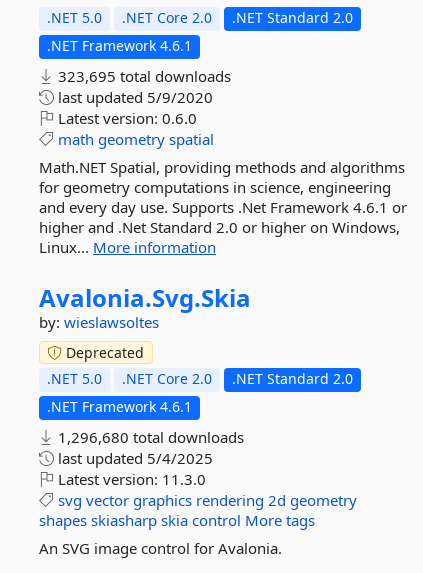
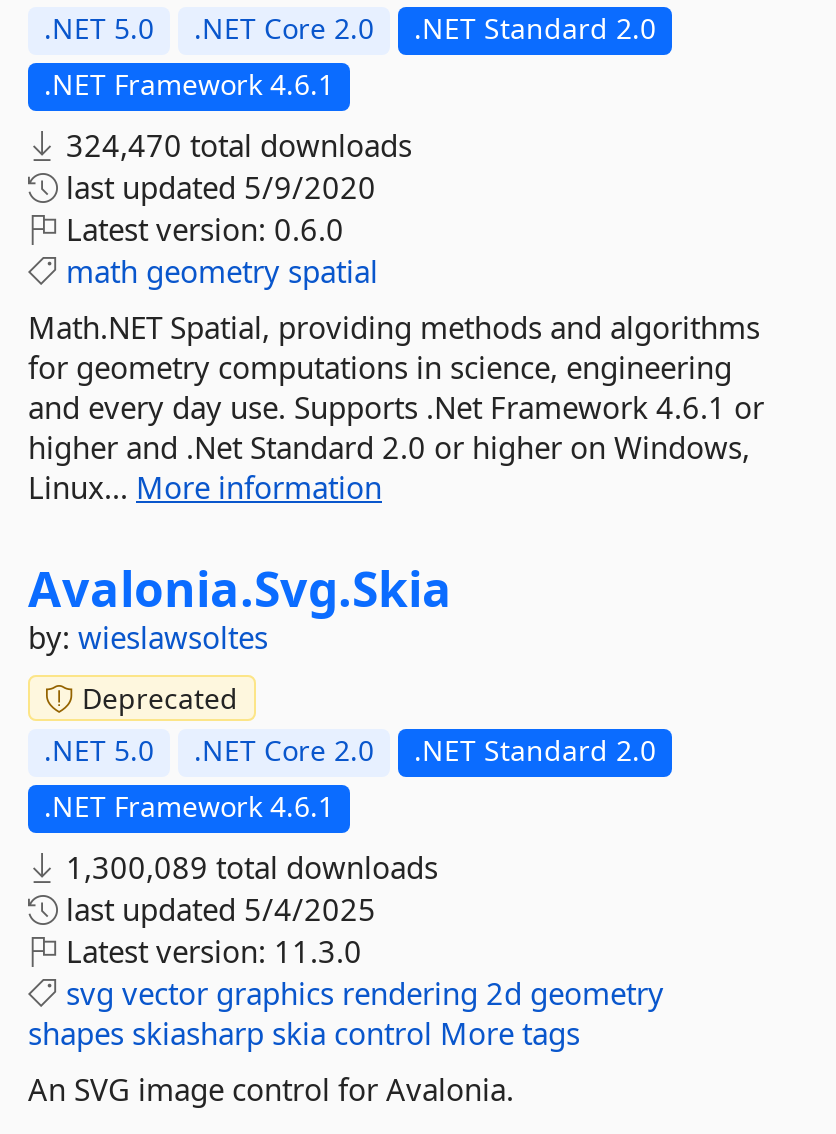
[54,66,231,86] 323,695 total downloads -> [58,125,412,165] 324,470 total downloads
[54,427,244,447] 1,296,680 total downloads -> [58,847,438,887] 1,300,089 total downloads

